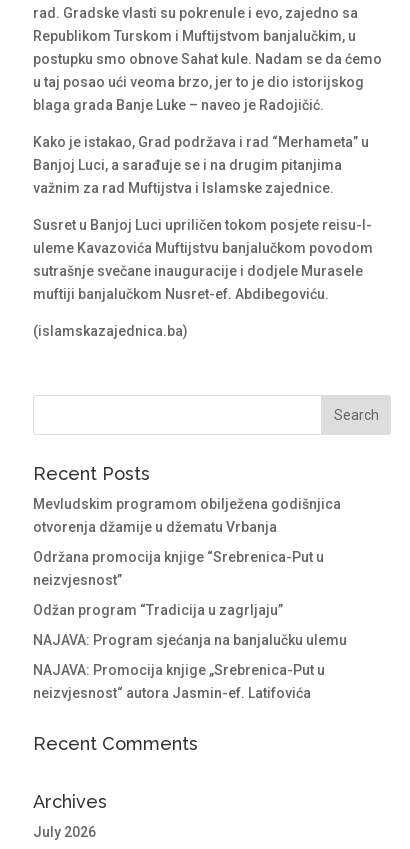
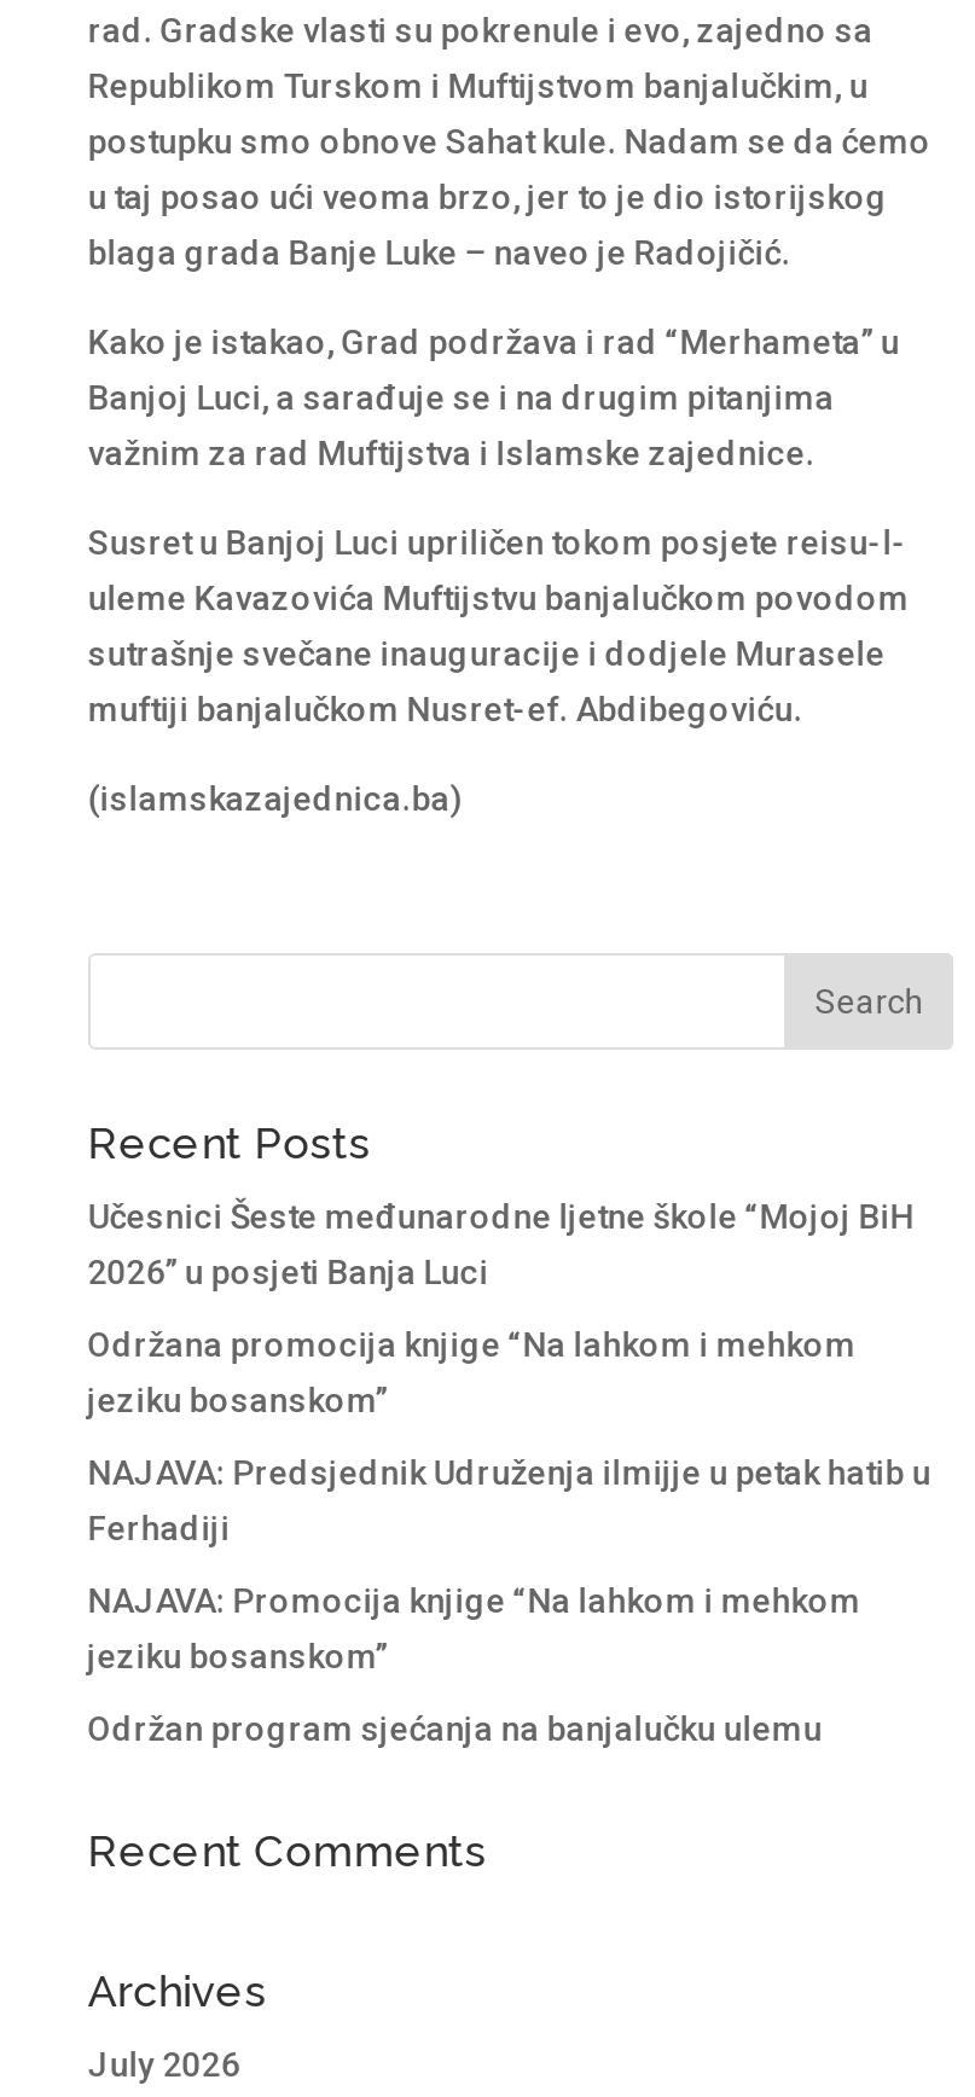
[33,496,341,535] Mevludskim programom obilježena godišnjica | otvorenja džamije u džematu Vrbanja -> [88,1198,914,1292] Učesnici Šeste međunarodne ljetne škole “Mojoj BiH | 2026” u posjeti Banja Luci
[33,549,324,588] Održana promocija knjige “Srebrenica-Put u | neizvjesnost” -> [88,1326,856,1420] Održana promocija knjige “Na lahkom i mehkom | jeziku bosanskom”
[33,602,283,618] Odžan program “Tradicija u zagrljaju” -> [88,1454,931,1548] NAJAVA: Predsjednik Udruženja ilmijje u petak hatib u | Ferhadiji
[33,632,347,648] NAJAVA: Program sjećanja na banjalučku ulemu -> [88,1582,861,1676] NAJAVA: Promocija knjige “Na lahkom i mehkom | jeziku bosanskom”
[33,662,325,701] NAJAVA: Promocija knjige „Srebrenica-Put u | neizvjesnost“ autora Jasmin-ef. Latifovića -> [88,1710,822,1748] Održan program sjećanja na banjalučku ulemu

